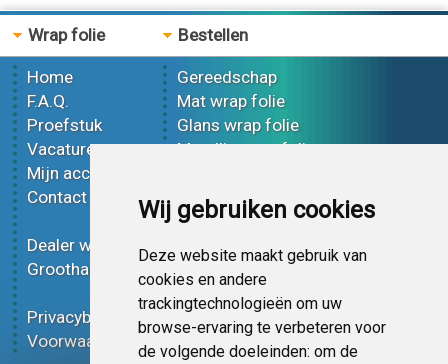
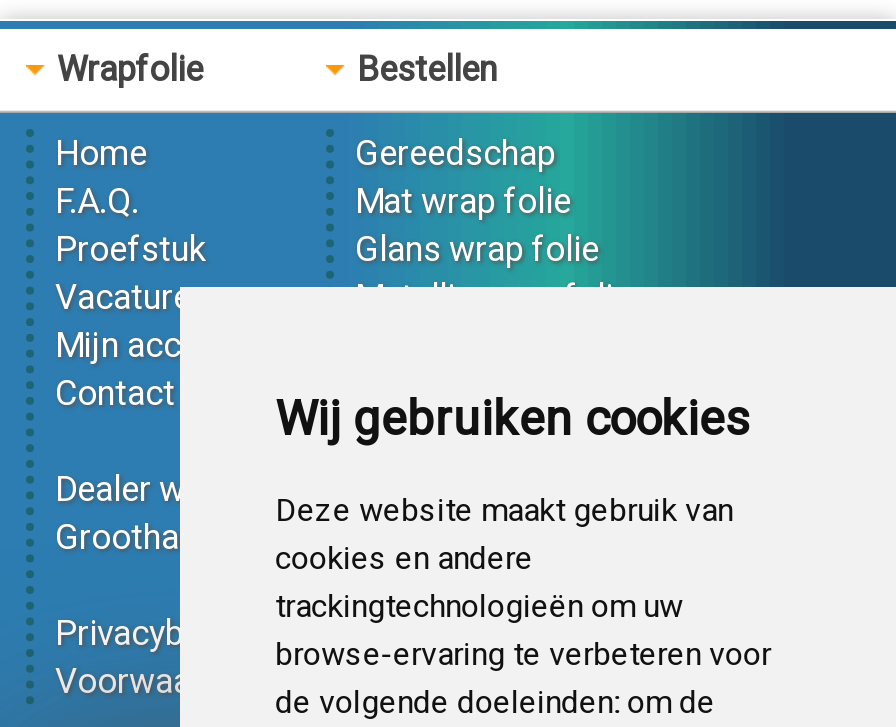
[24,25,105,45] Wrap folie -> [49,49,203,89] Wrapfolie

